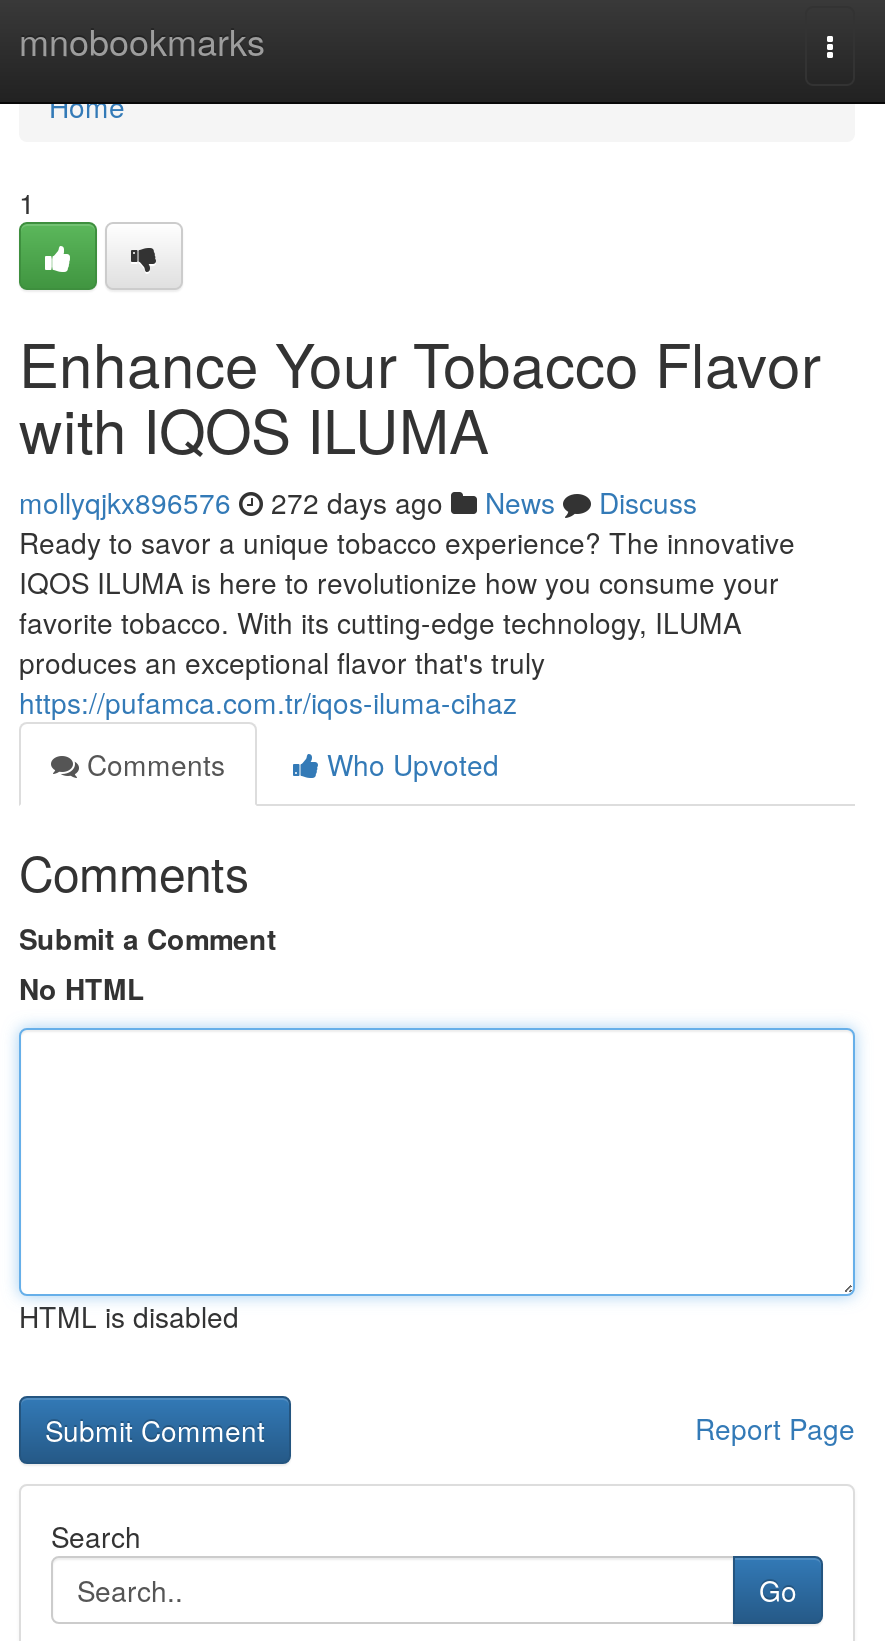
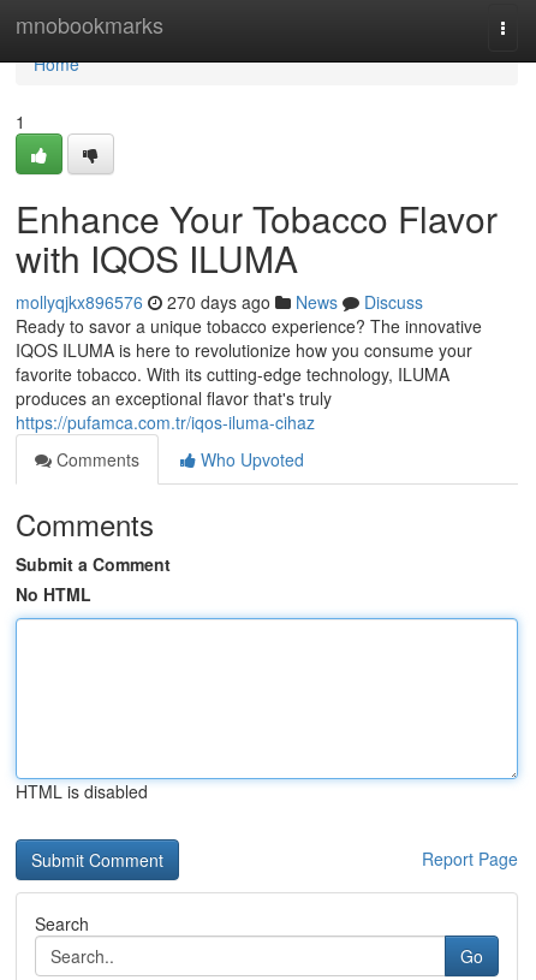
[19,482,697,522] mollyqjkx896576 272 days ago News Discuss -> [16,290,423,314] mollyqjkx896576 270 days ago News Discuss

